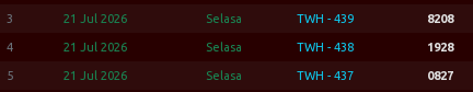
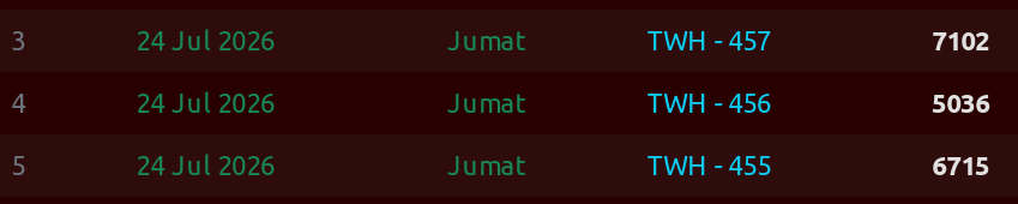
[63,12,453,25] 21 Jul 2026 | Selasa | TWH - 439 | 8208 -> [136,27,989,55] 24 Jul 2026 | Jumat | TWH - 457 | 7102
[63,41,453,54] 21 Jul 2026 | Selasa | TWH - 438 | 1928 -> [136,89,989,118] 24 Jul 2026 | Jumat | TWH - 456 | 5036
[63,69,453,82] 21 Jul 2026 | Selasa | TWH - 437 | 0827 -> [136,151,989,180] 24 Jul 2026 | Jumat | TWH - 455 | 6715

